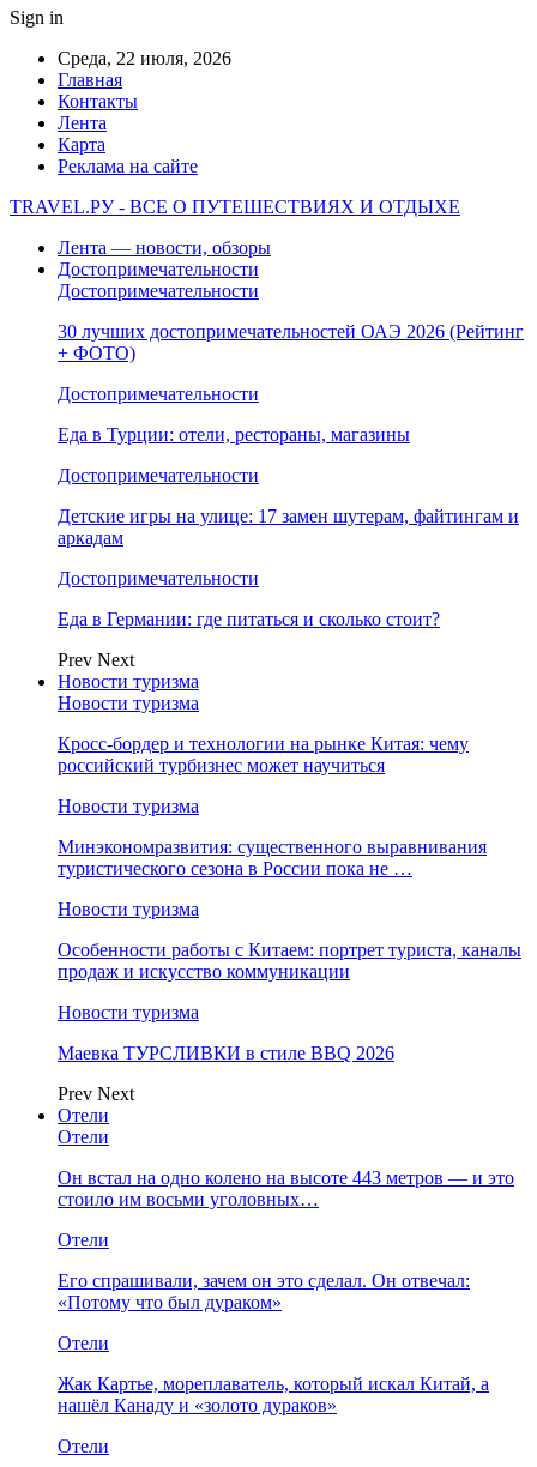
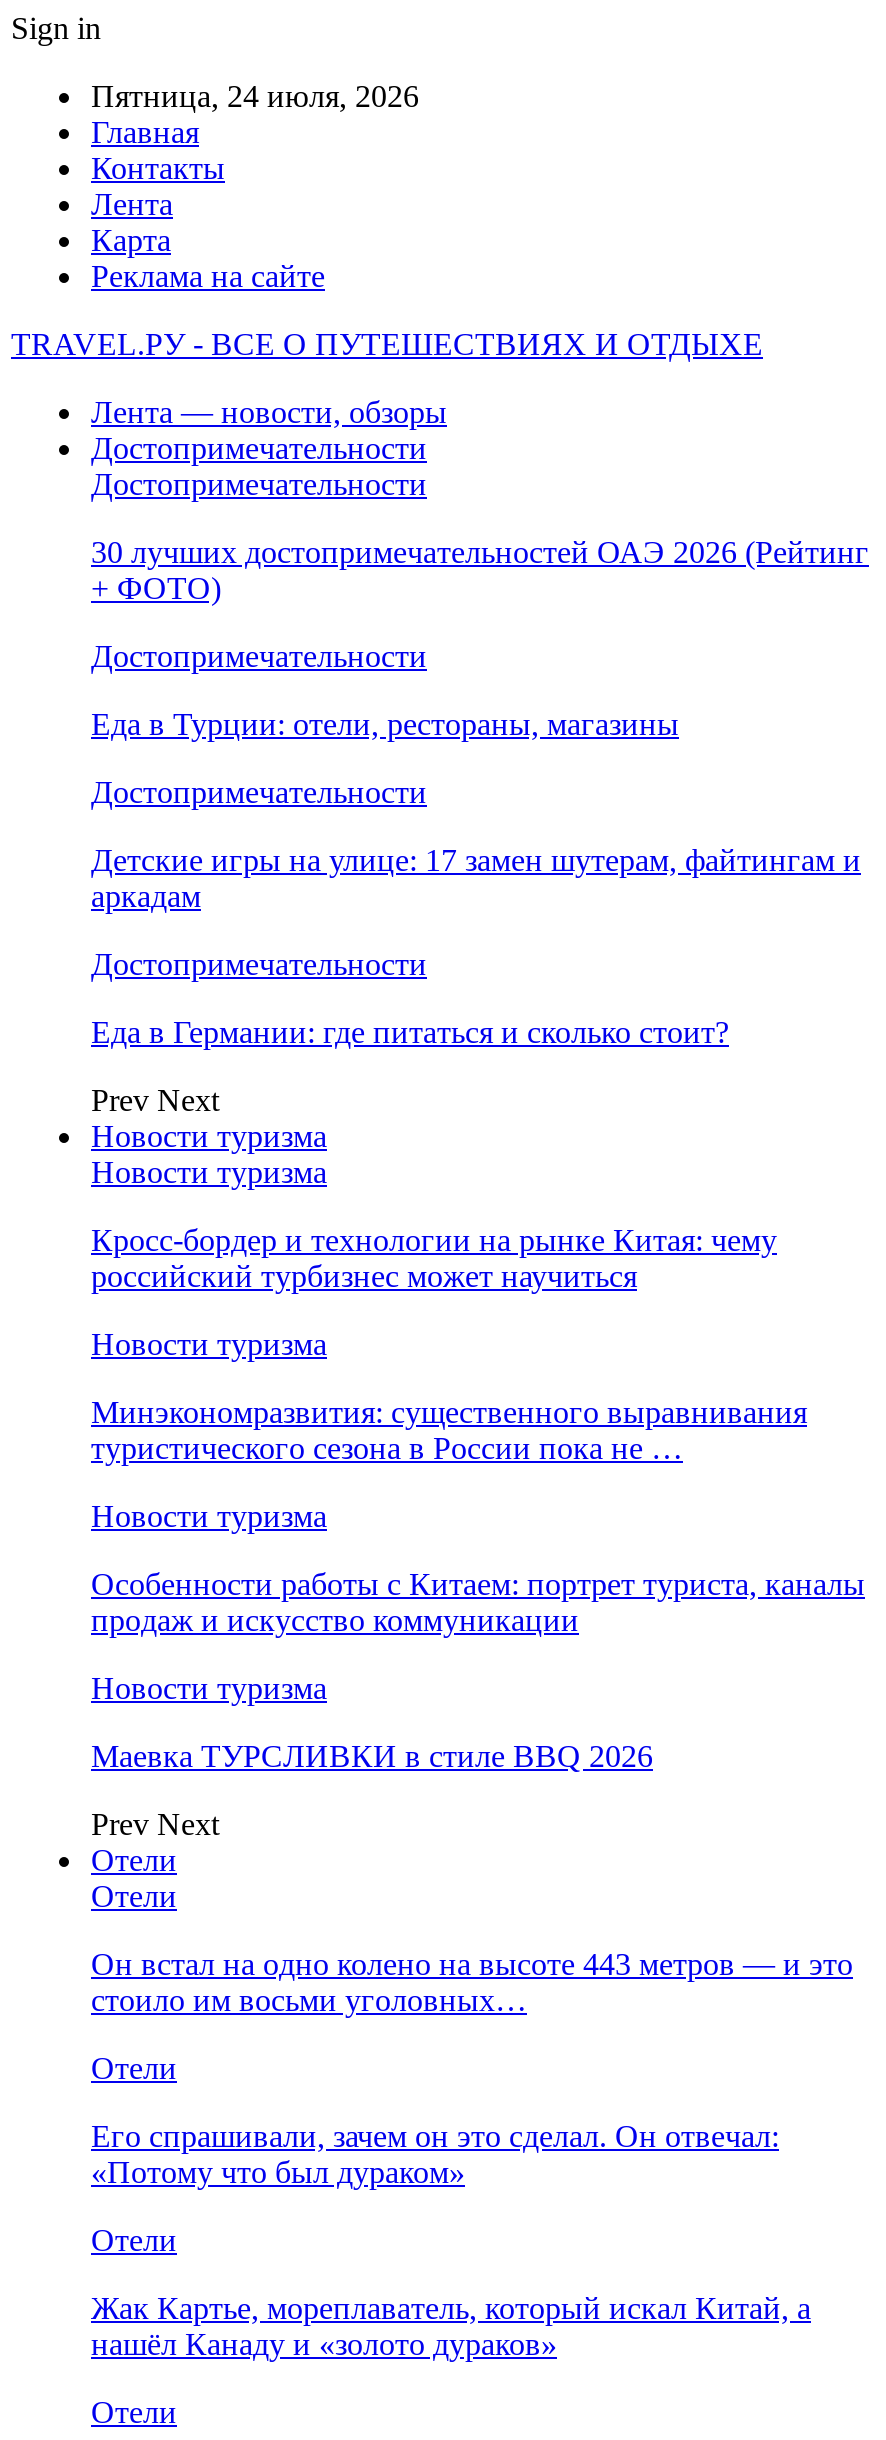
[58,48,231,68] Среда, 22 июля, 2026 -> [91,79,419,113] Пятница, 24 июля, 2026

